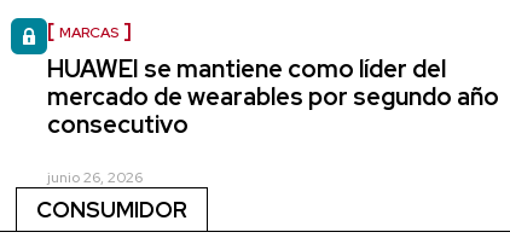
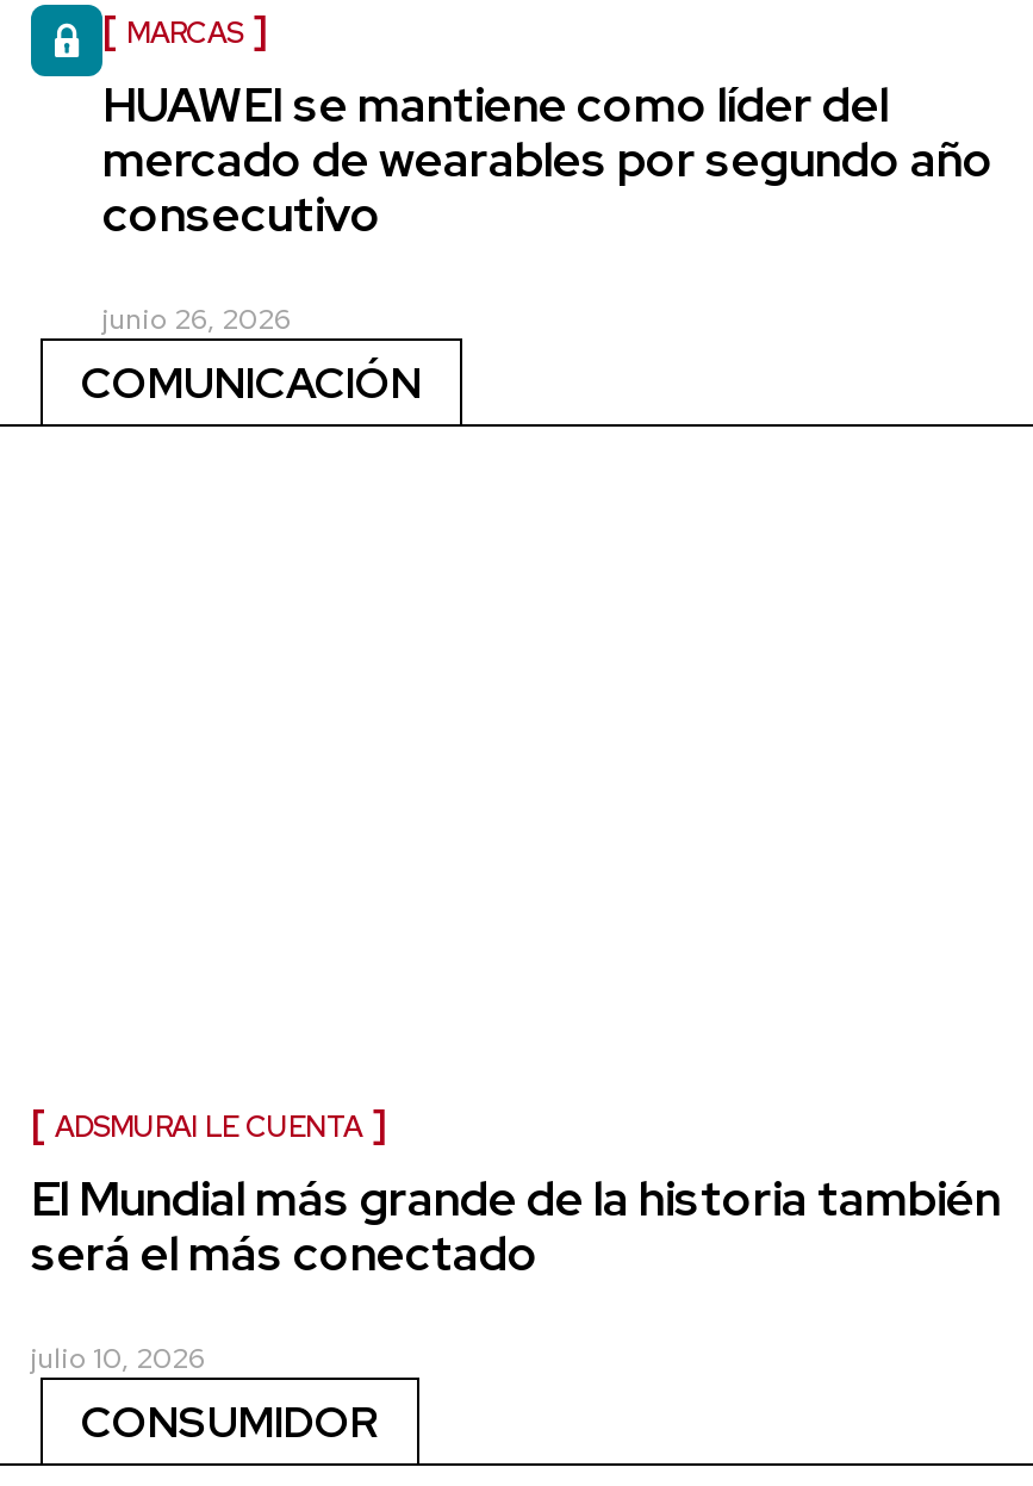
none -> [31,1108,1001,1378] ADSMURAI LE CUENTA | El Mundial más grande de la historia también | será el más conectado | julio 10, 2026
none -> [81,355,422,410] COMUNICACIÓN

